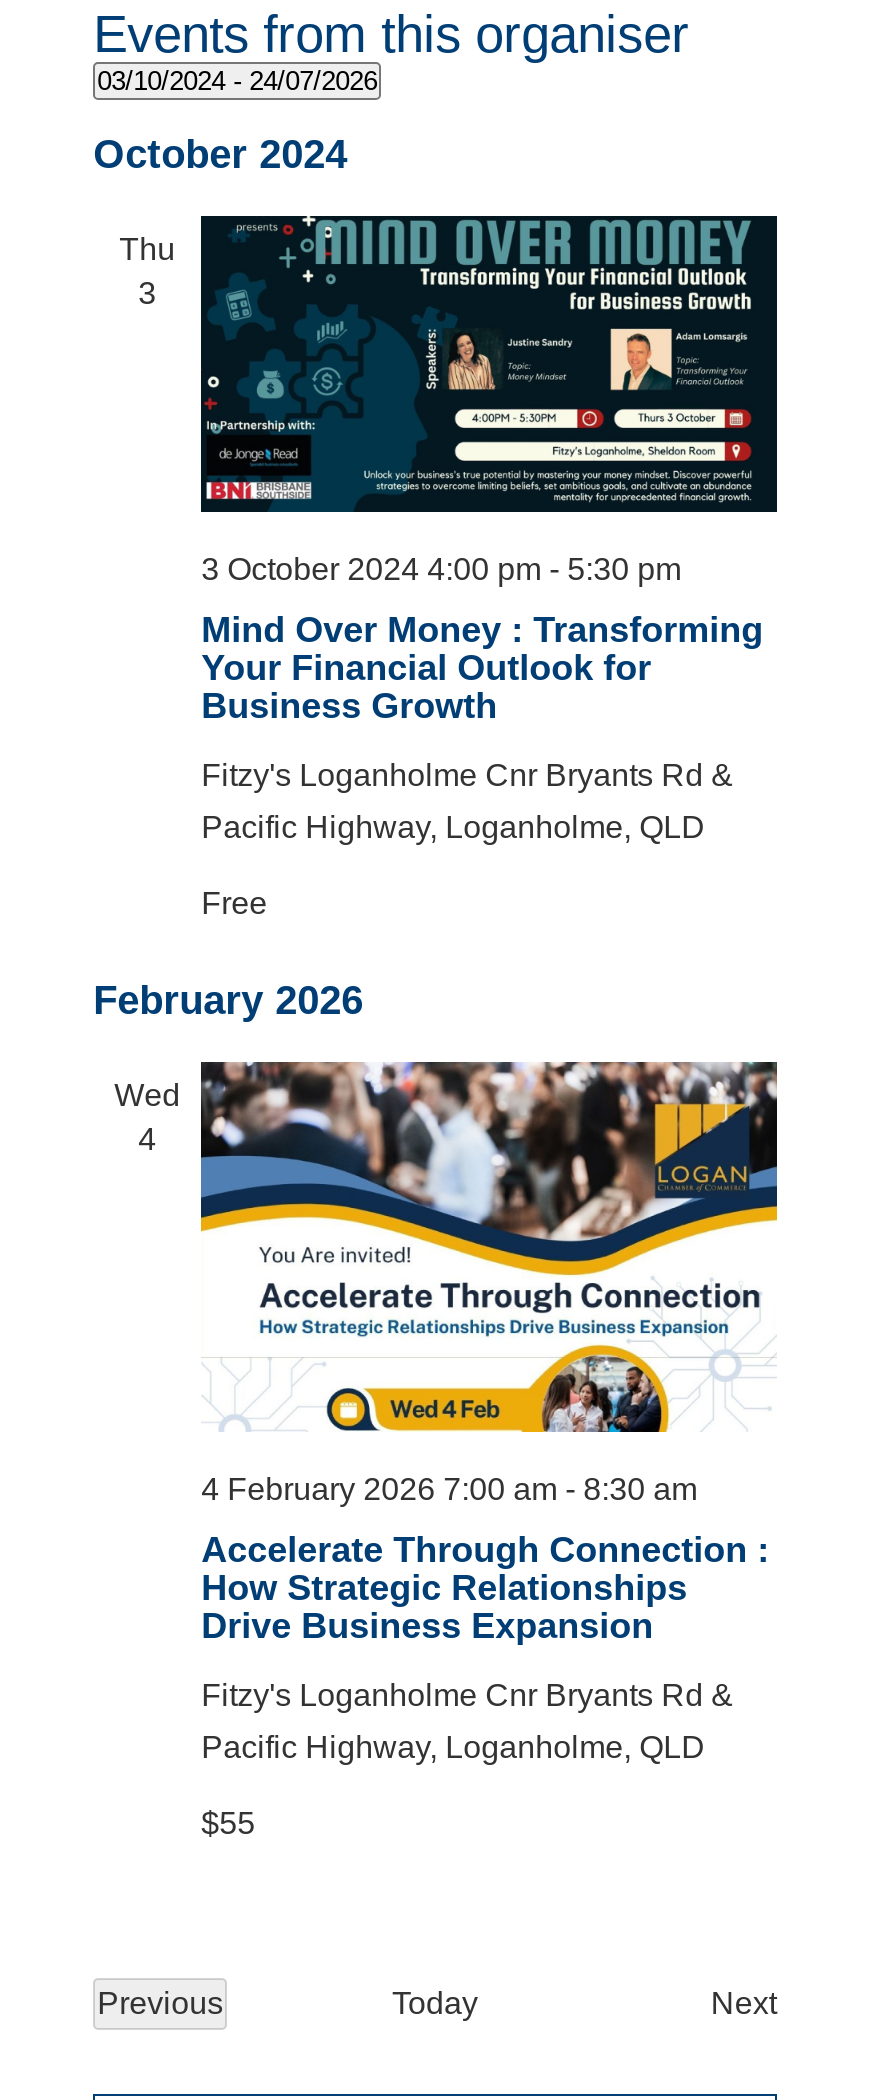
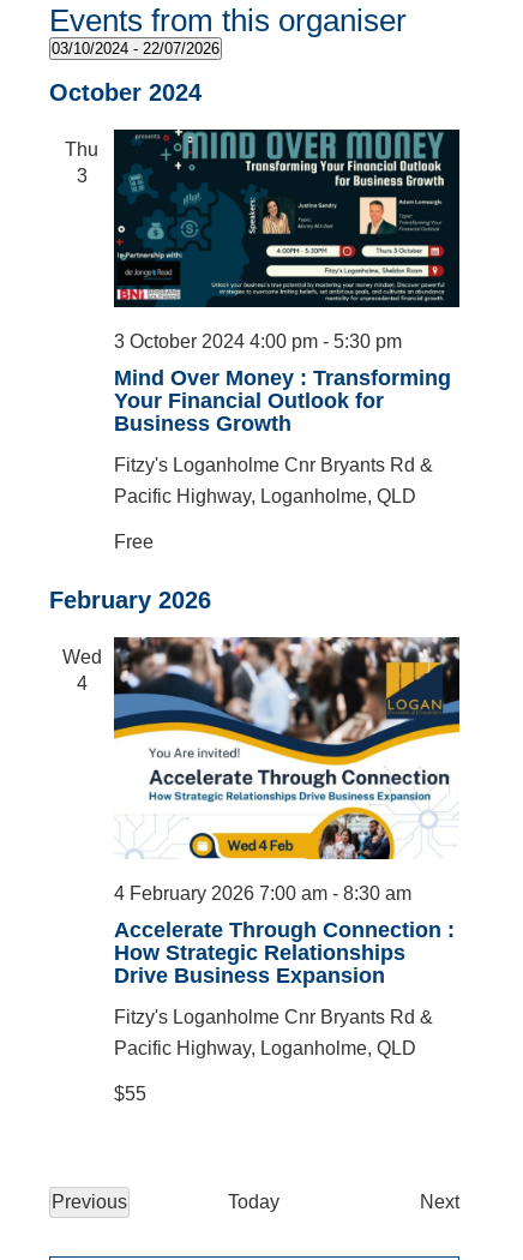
[97,66,377,96] 03/10/2024 - 24/07/2026 -> [52,40,220,58] 03/10/2024 - 22/07/2026

